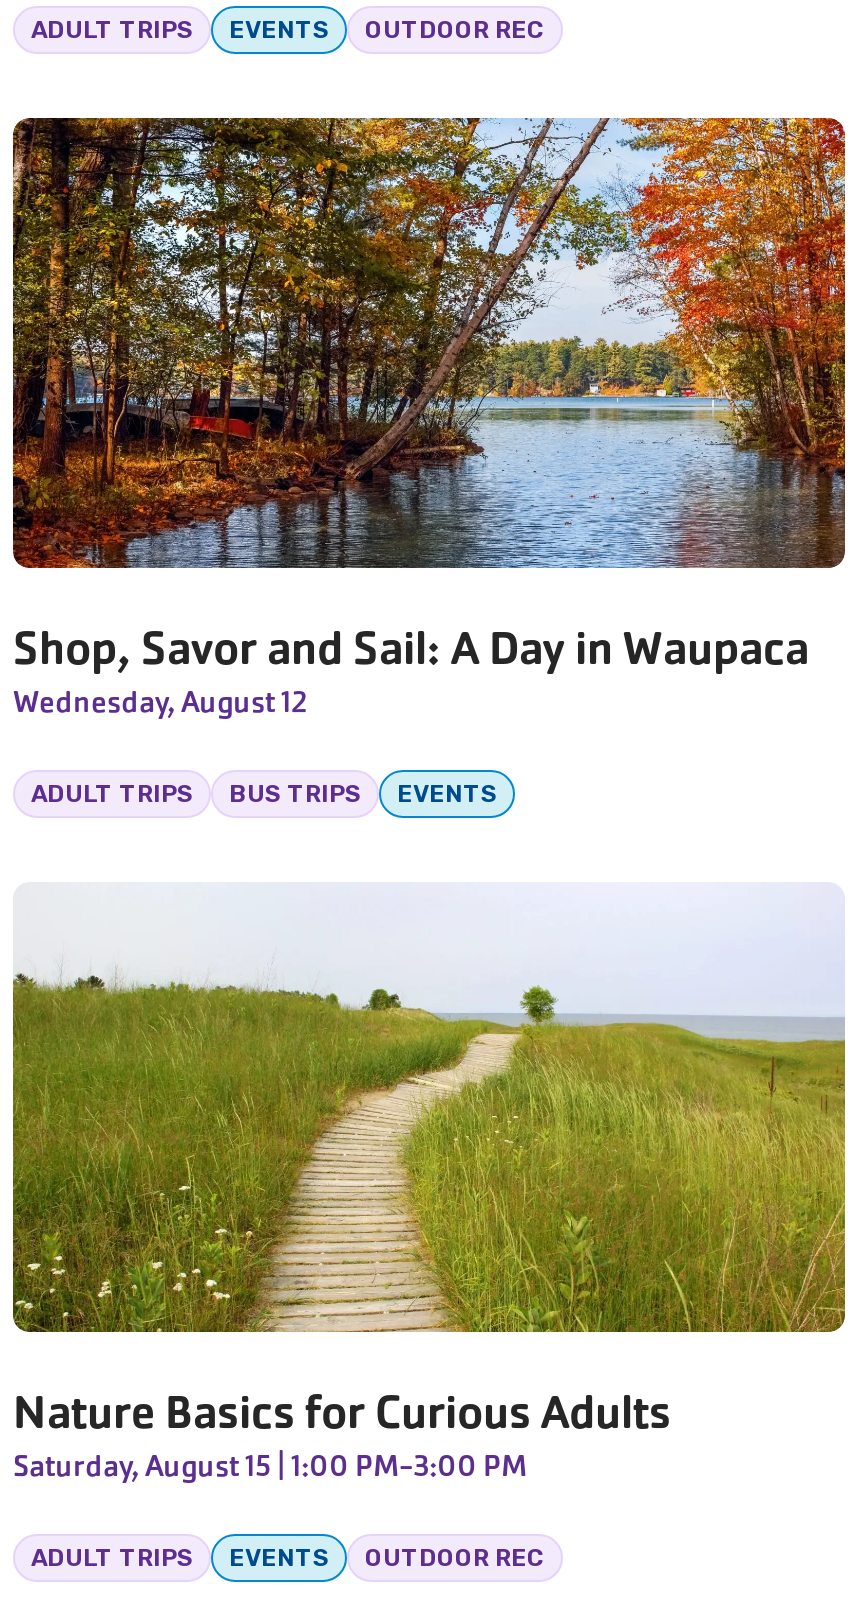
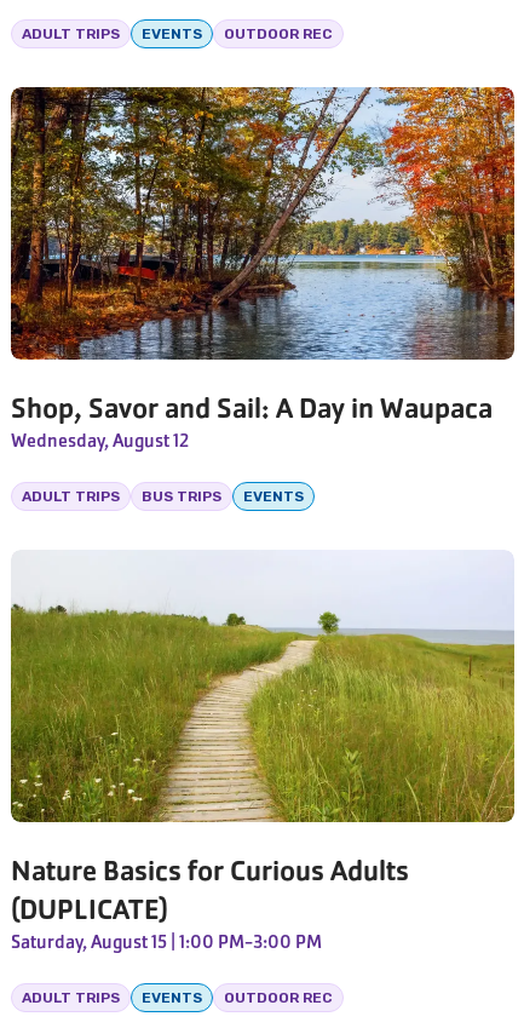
none -> [11,891,168,927] (DUPLICATE)

